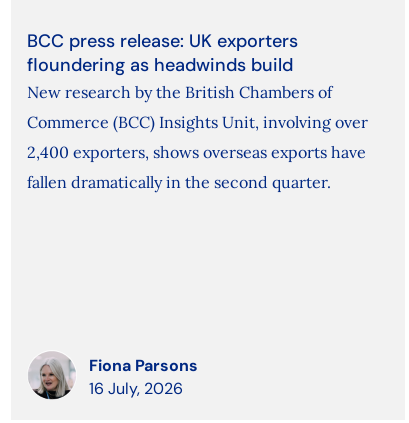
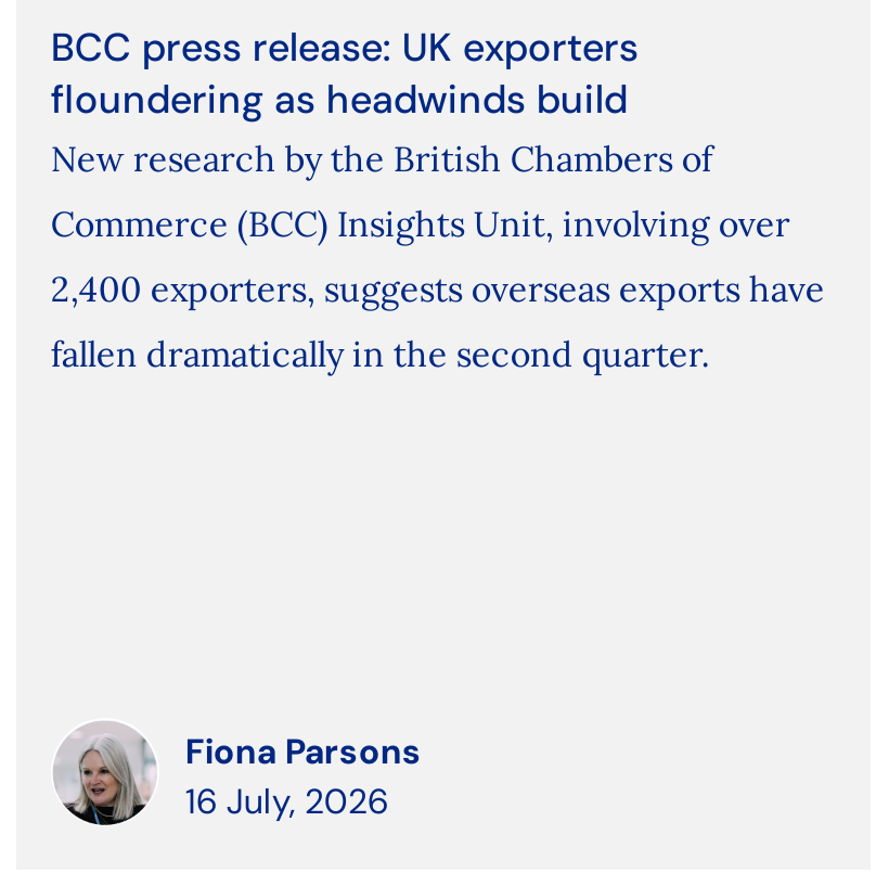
[27,142,366,162] 2,400 exporters, shows overseas exports have -> [51,267,825,310] 2,400 exporters, suggests overseas exports have

